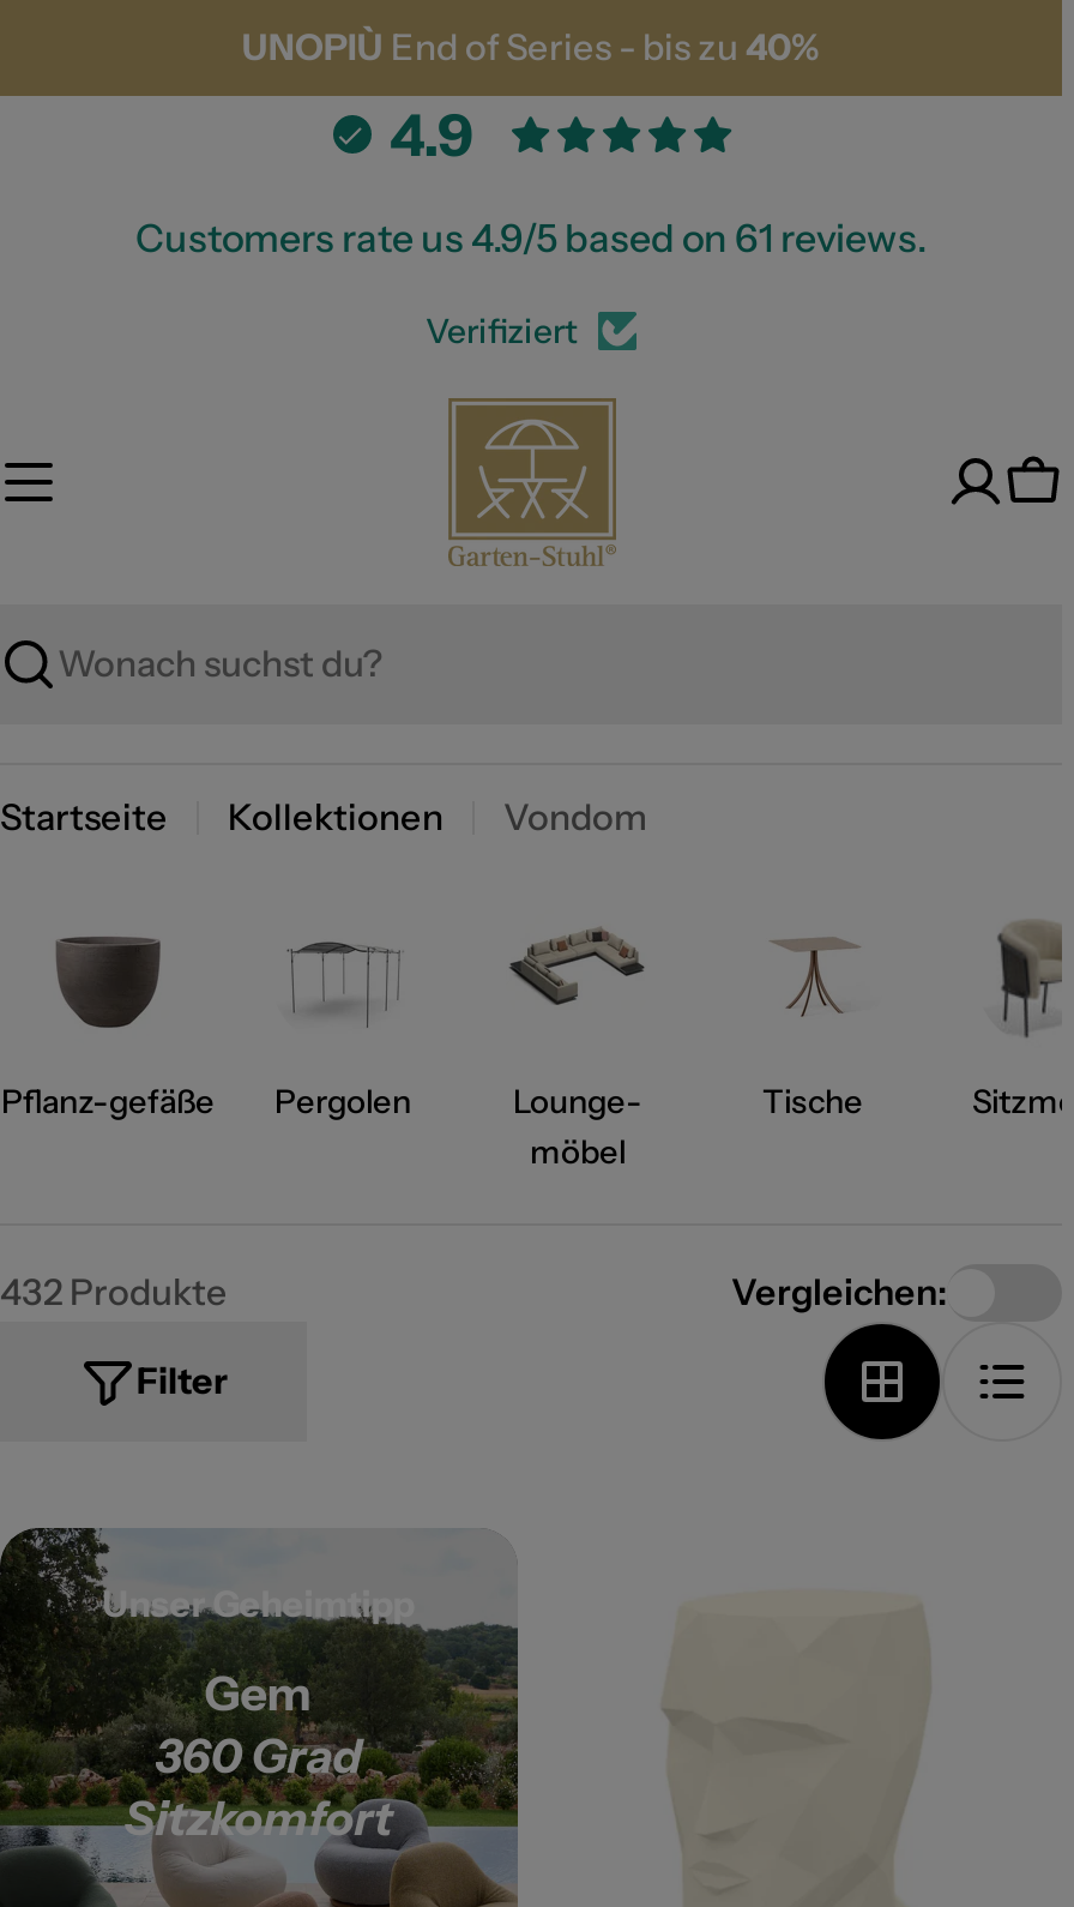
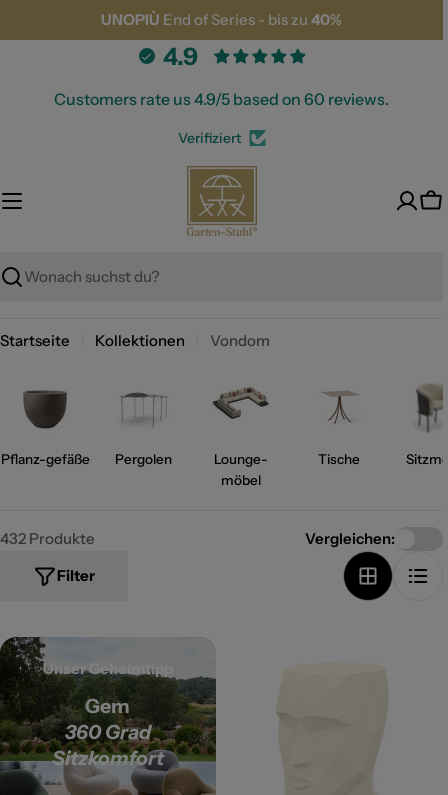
[135,213,927,261] Customers rate us 4.9/5 based on 61 reviews. -> [54,89,389,109] Customers rate us 4.9/5 based on 60 reviews.

